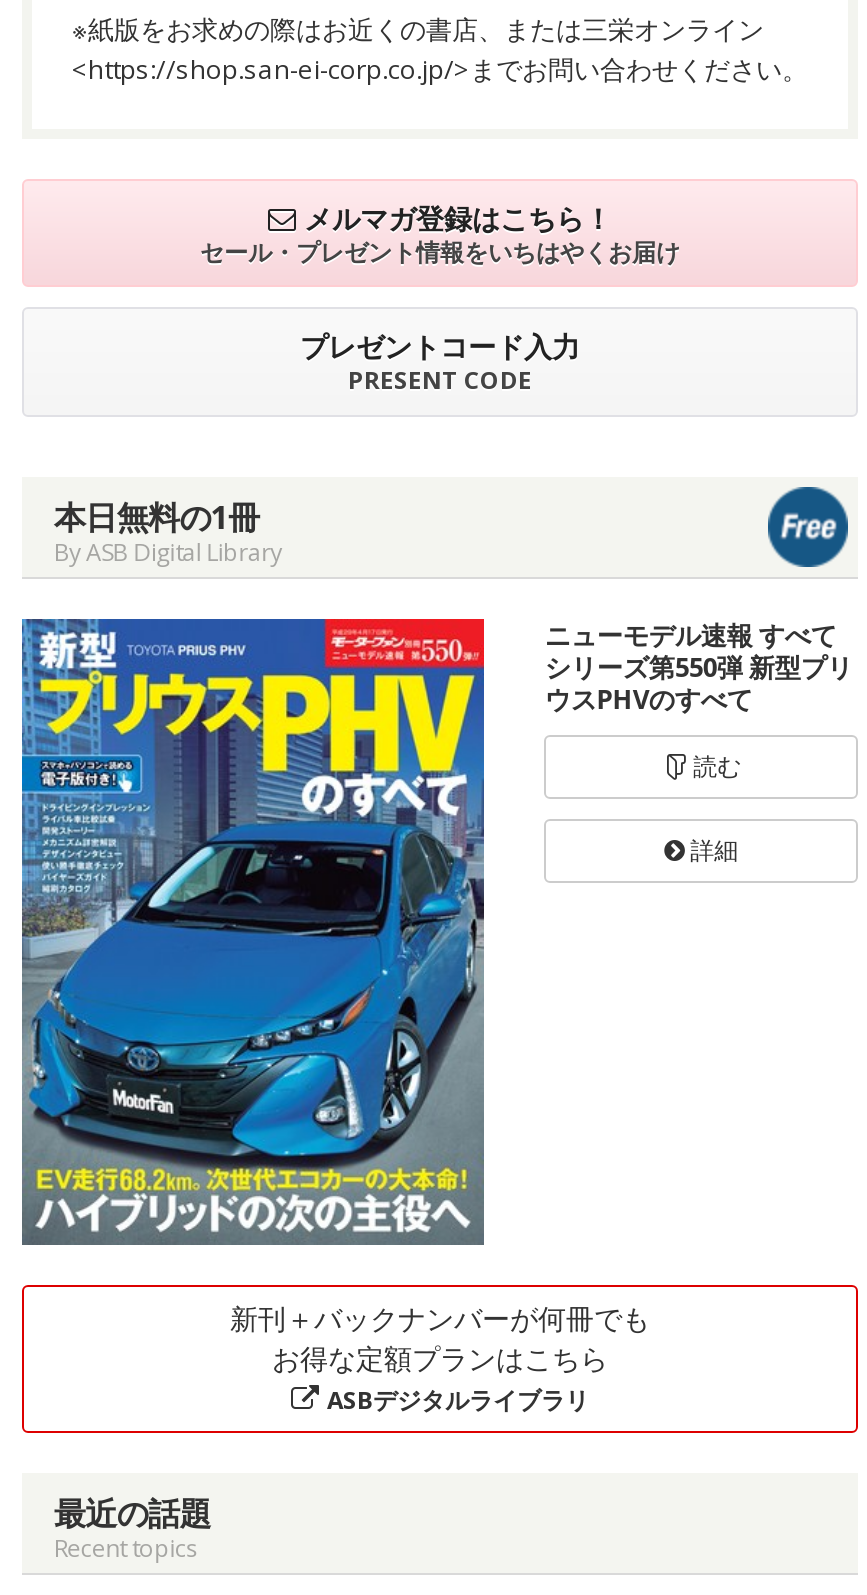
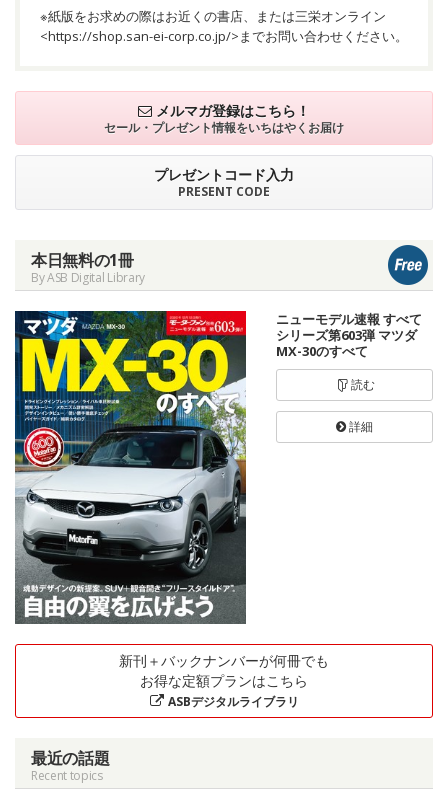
[20,617,853,1239] [image] | シリーズ第550弾 新型プリ | ウスPHVのすべて -> [14,310,417,622] [image] | シリーズ第603弾 マツダ | MX-30のすべて

